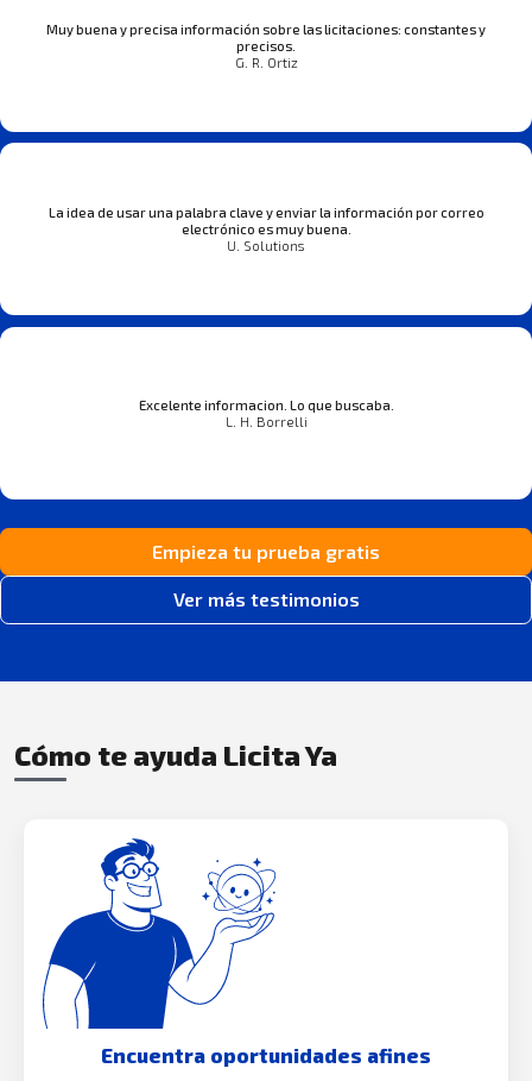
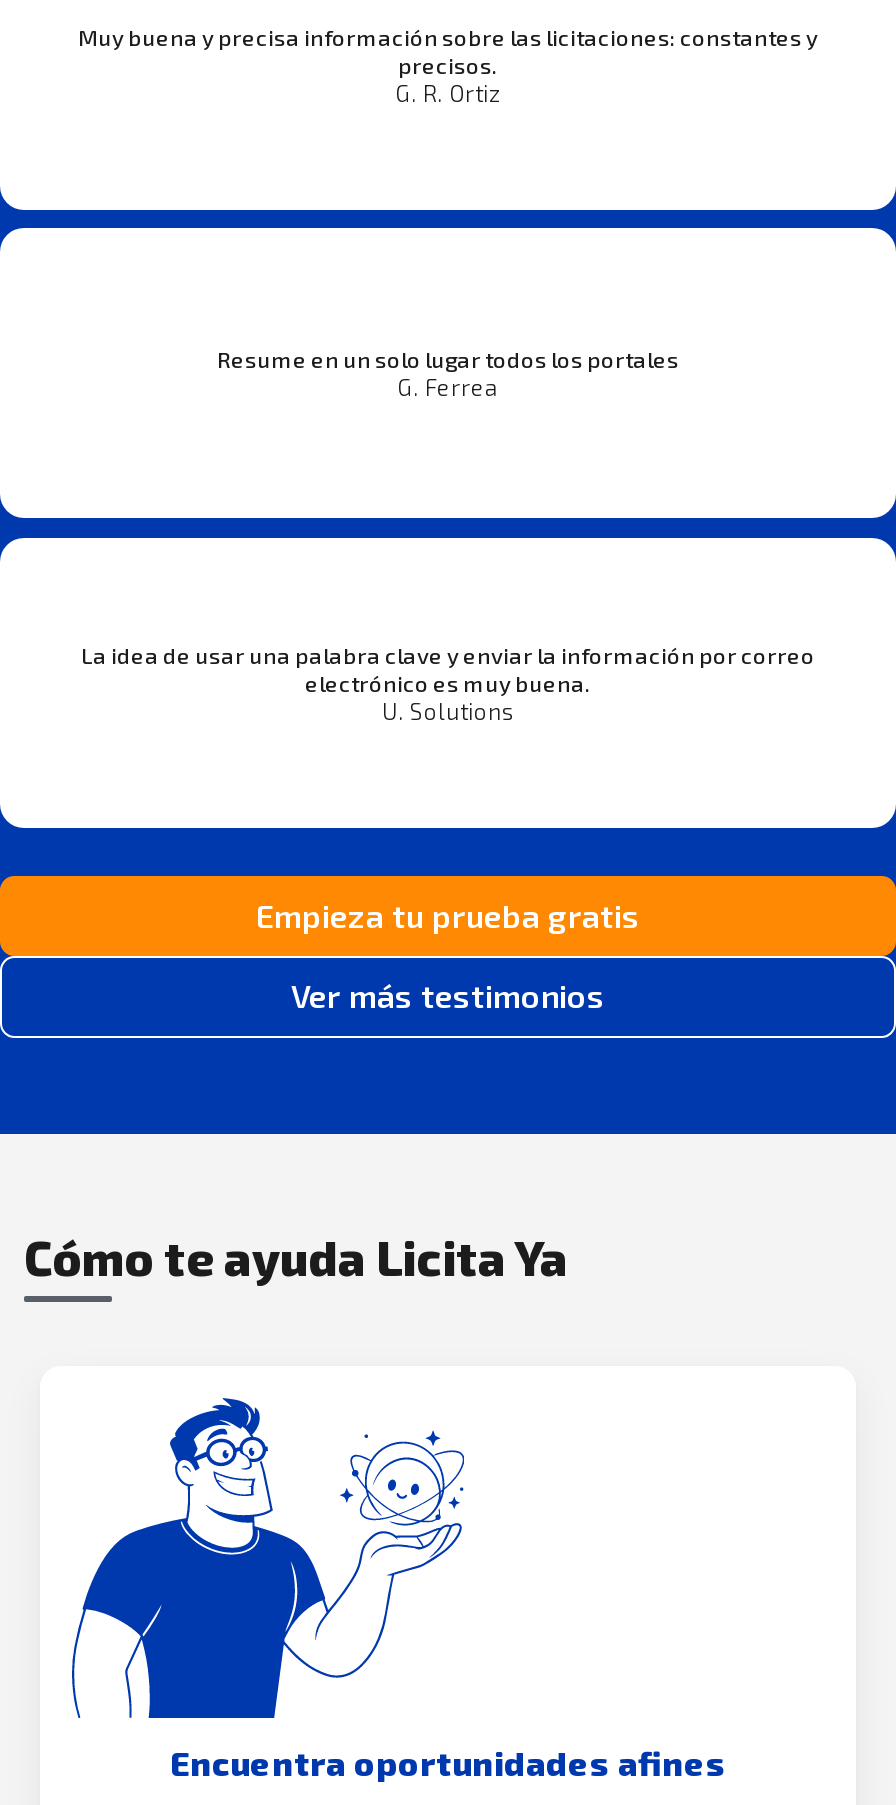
none -> [217,346,679,400] Resume en un solo lugar todos los portales | G. Ferrea
moved [48,205,484,254] -> [81,642,815,724]: La idea de usar una palabra clave y enviar la información por correo | electrónico es muy buena. | U. Solutions
[138,397,394,429] Excelente informacion. Lo que buscaba. | L. H. Borrelli -> none

